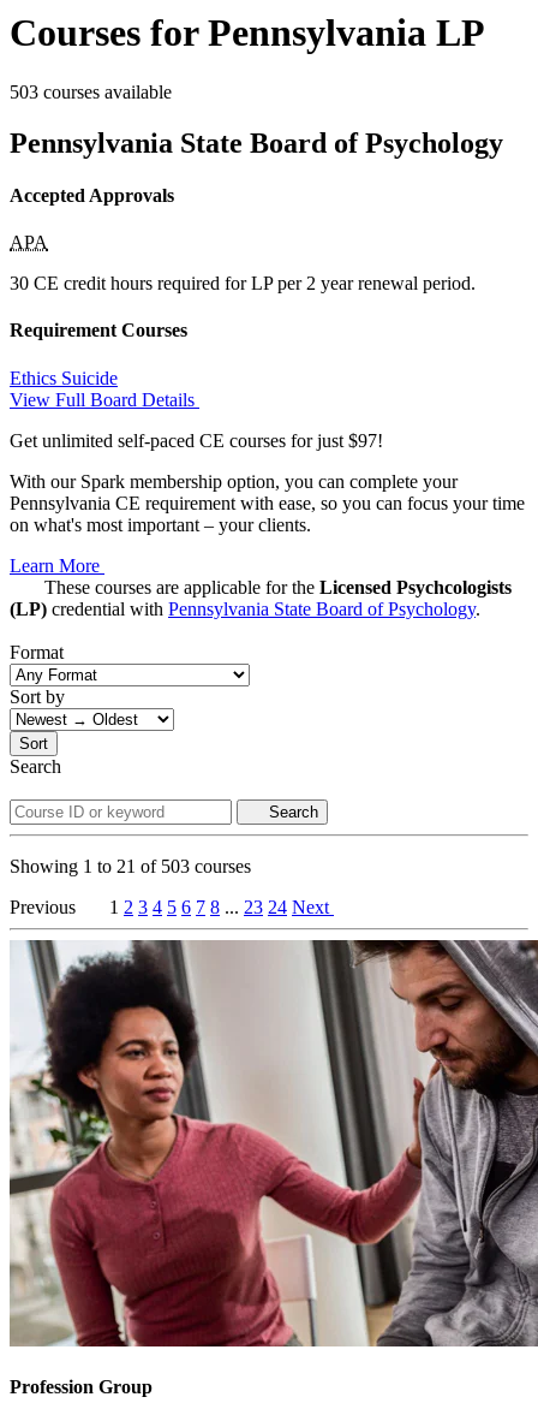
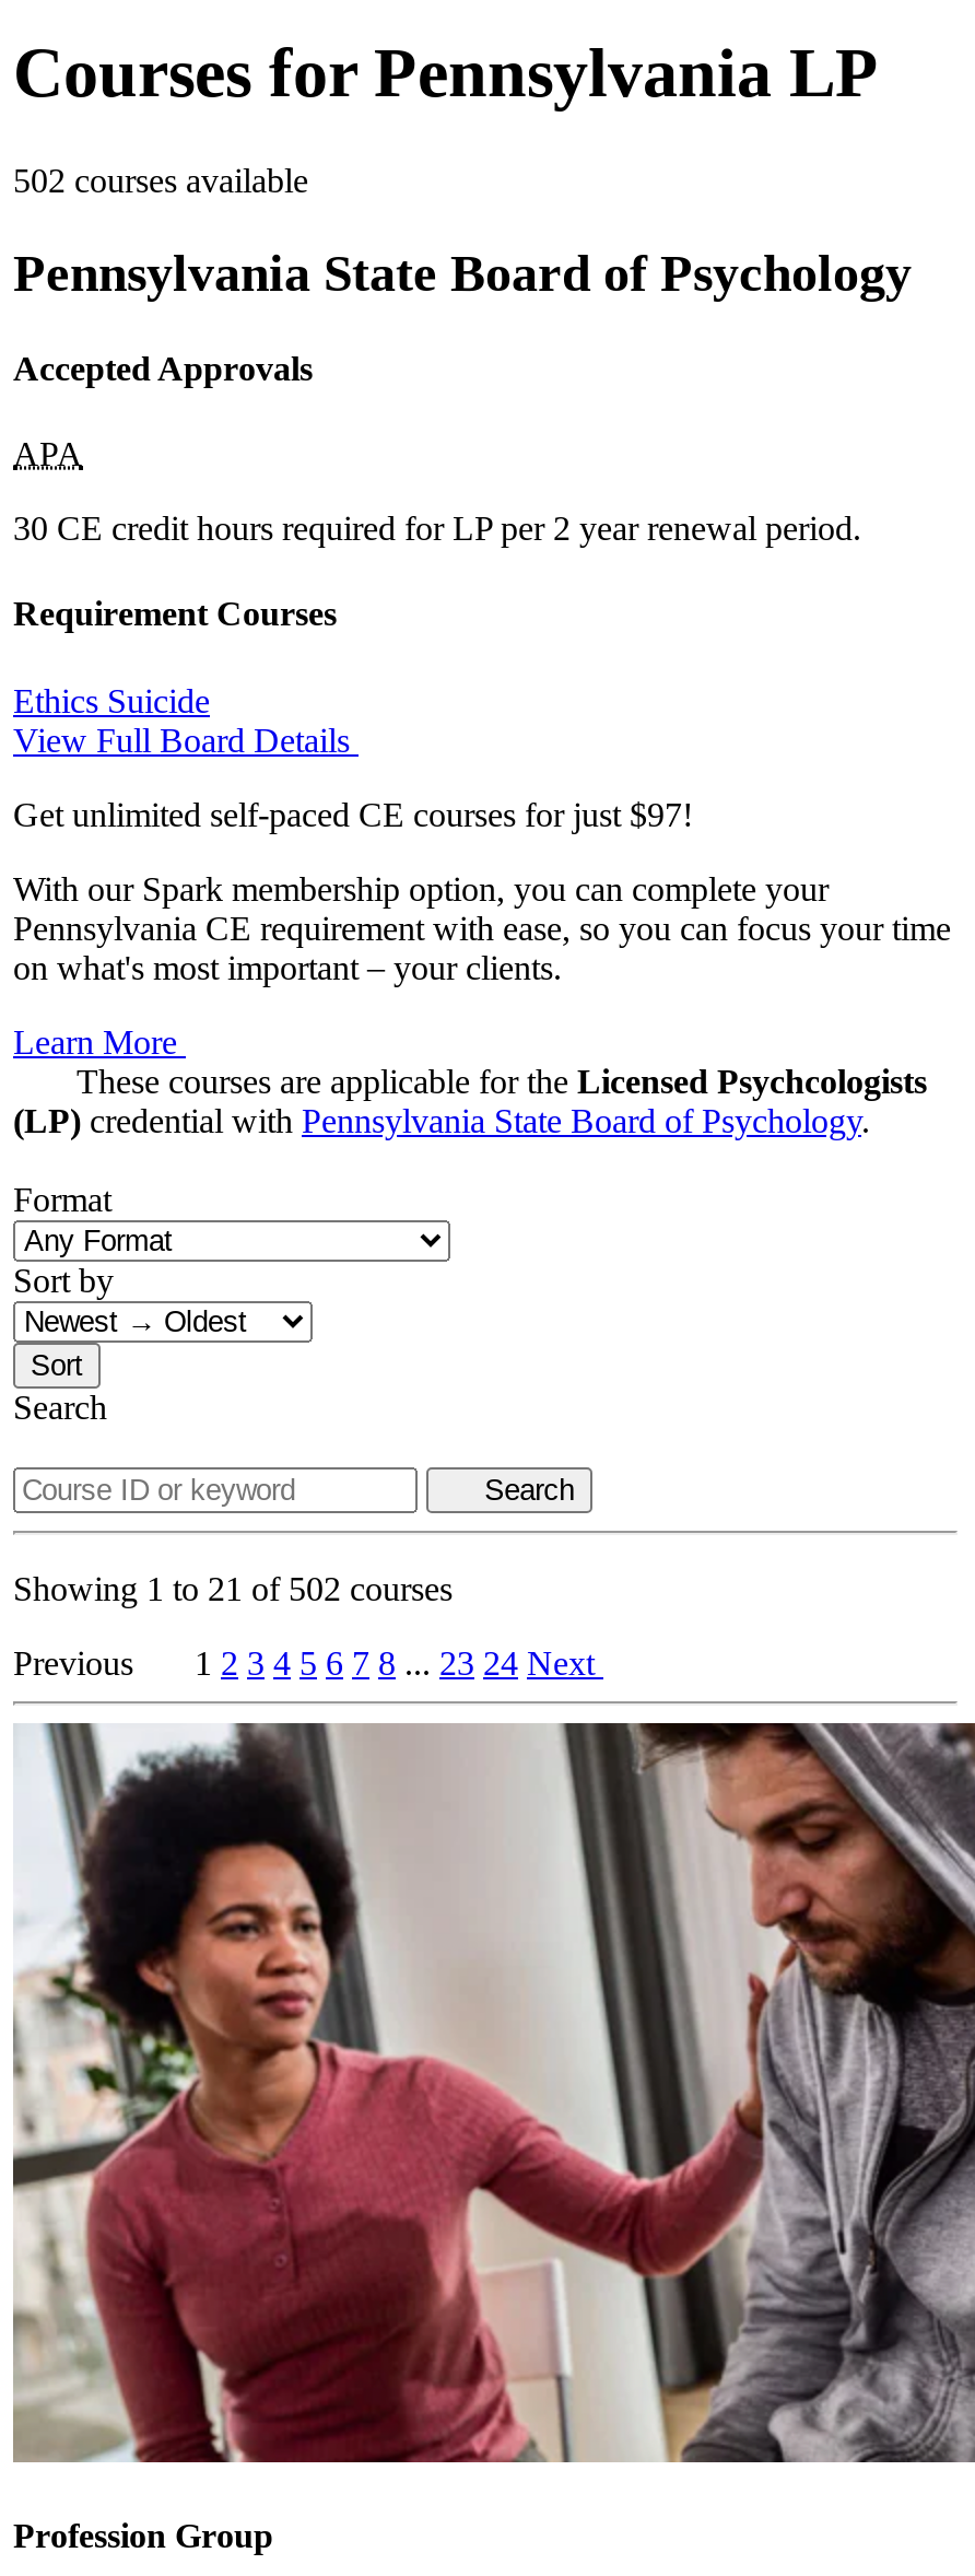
[10,81,172,102] 503 courses available -> [13,161,308,198] 502 courses available
[10,856,251,876] Showing 1 to 21 of 503 courses -> [13,1569,453,1607] Showing 1 to 21 of 502 courses

